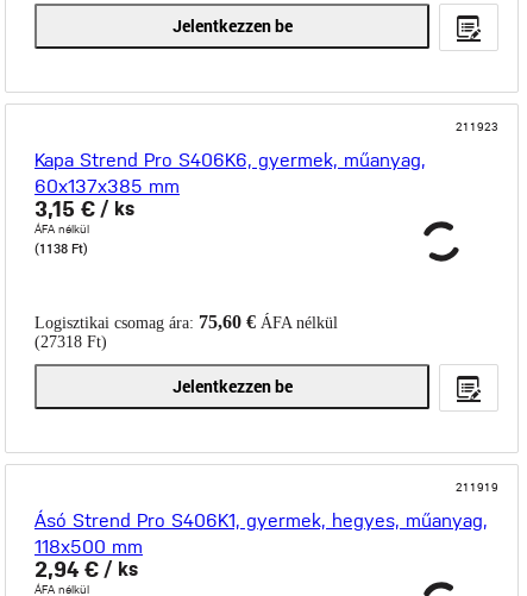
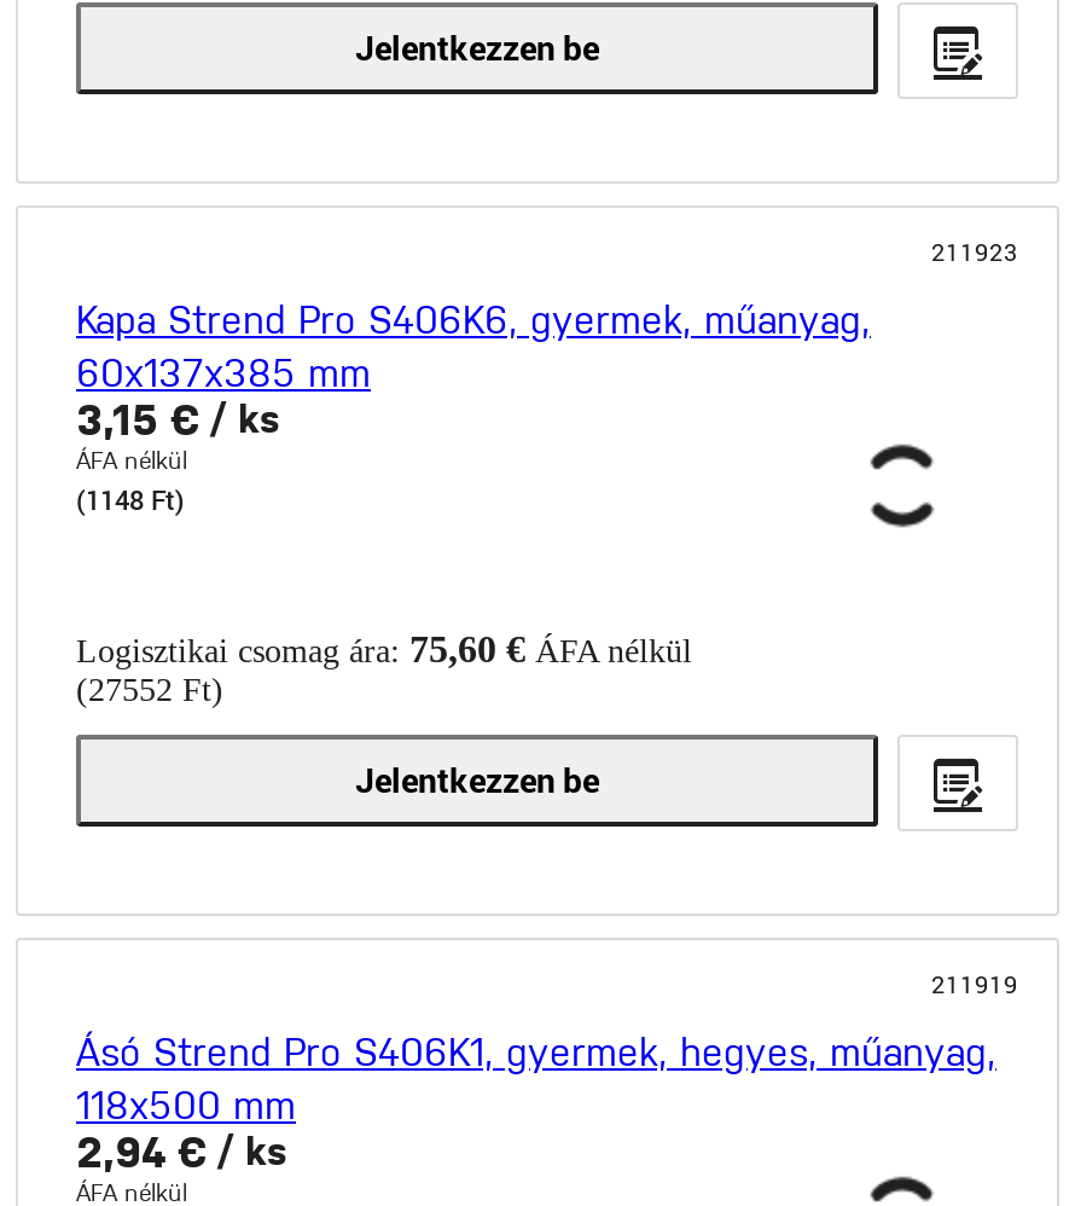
[34,239,88,257] (1138 Ft) -> [76,481,185,517] (1148 Ft)
[34,333,107,351] (27318 Ft) -> [76,672,223,708] (27552 Ft)

